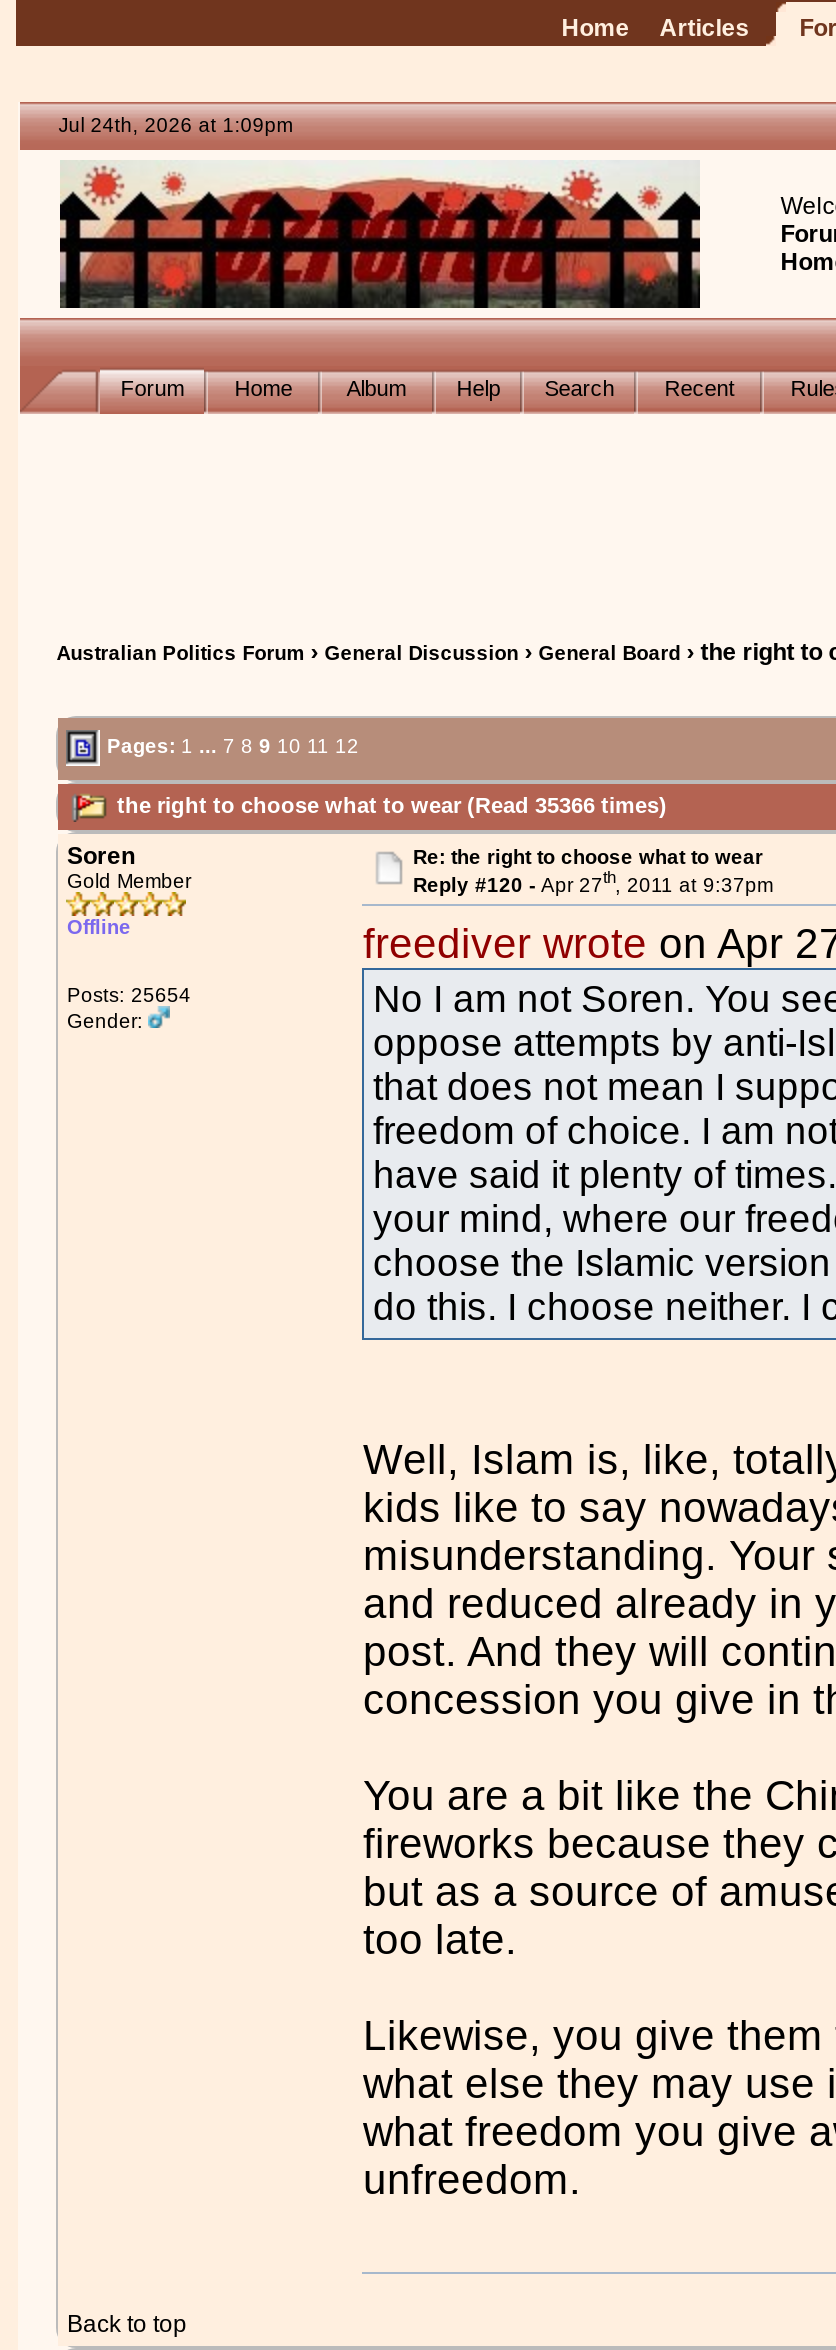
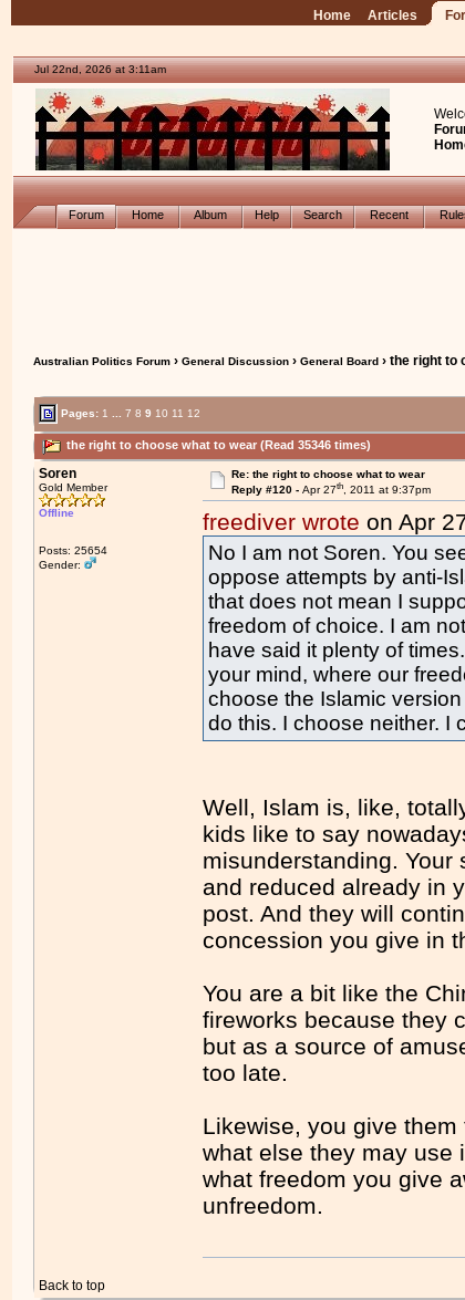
[58,114,292,136] Jul 24th, 2026 at 1:09pm -> [35,63,166,75] Jul 22nd, 2026 at 3:11am
[111,793,667,817] the right to choose what to wear (Read 35366 times) -> [64,439,371,452] the right to choose what to wear (Read 35346 times)

